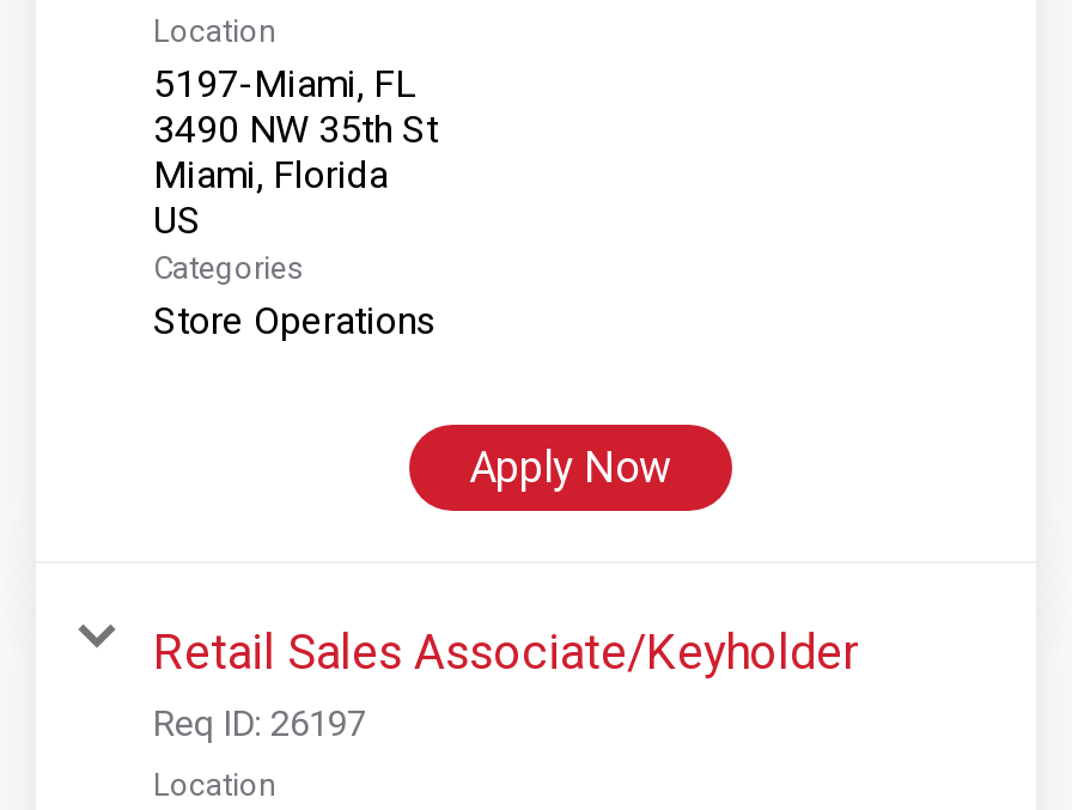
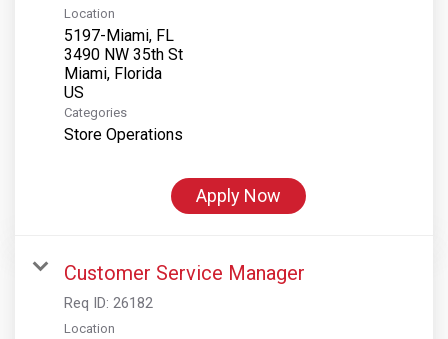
[153,623,859,745] Retail Sales Associate/Keyholder | Req ID: 26197 -> [64,261,305,312] Customer Service Manager | Req ID: 26182

